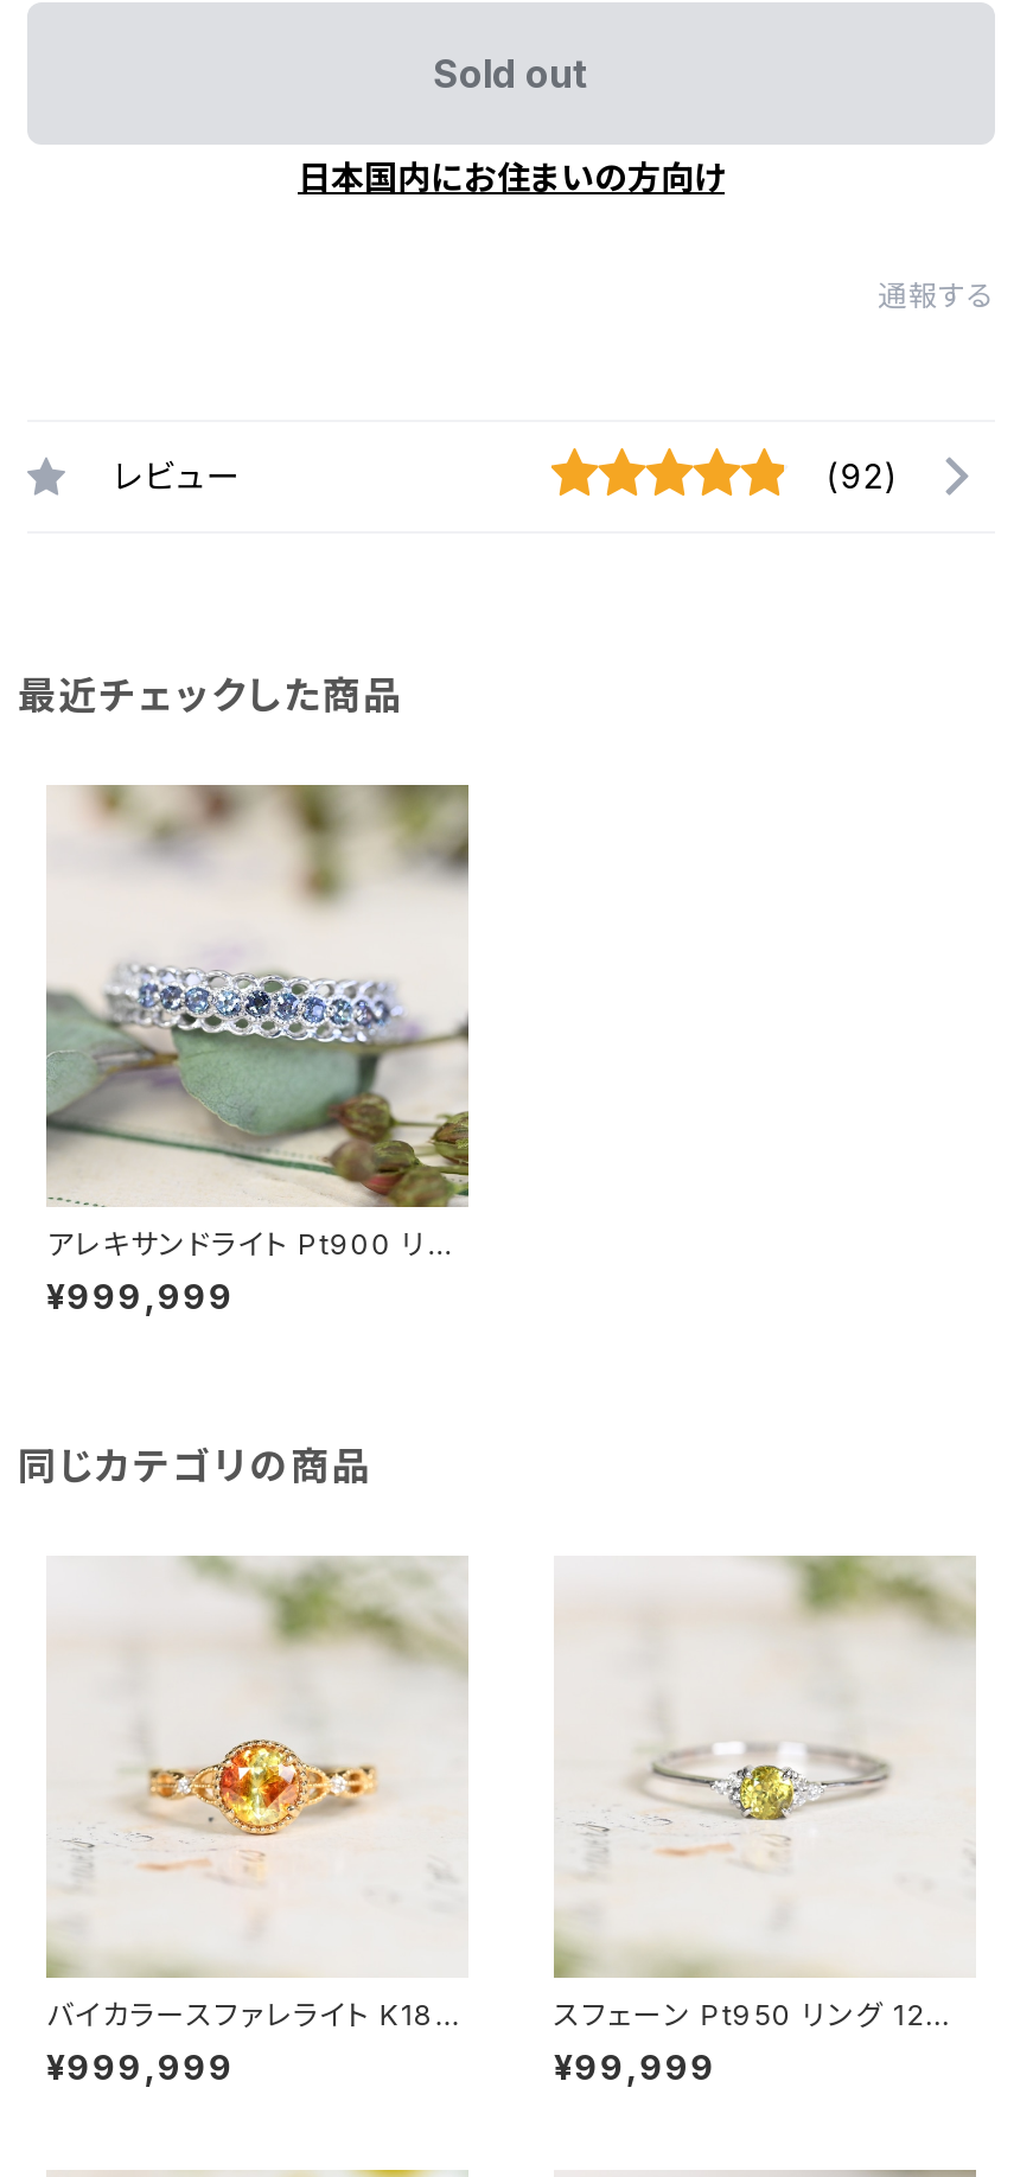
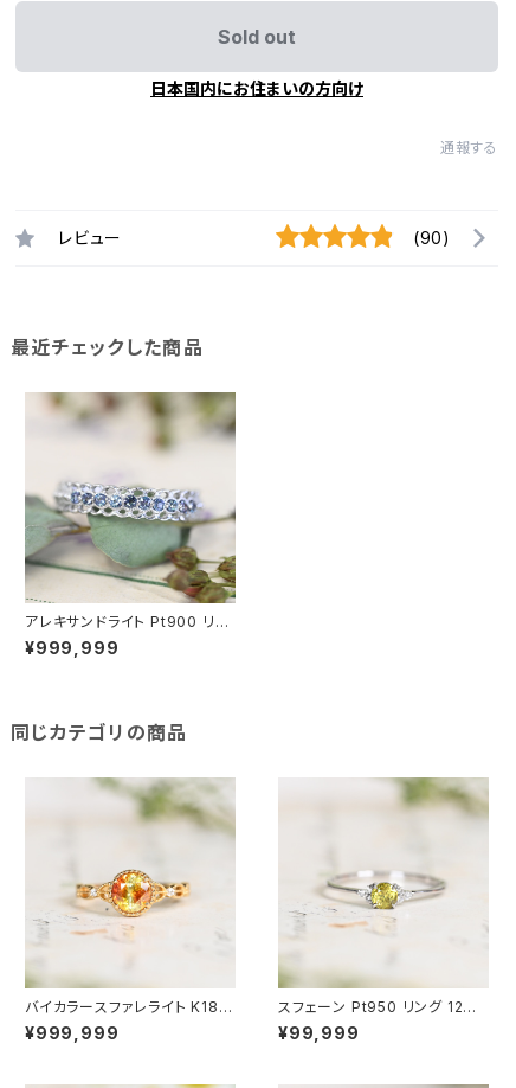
[826,455,900,496] (92) -> [413,228,451,248] (90)

